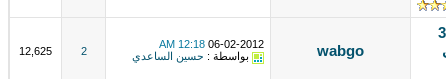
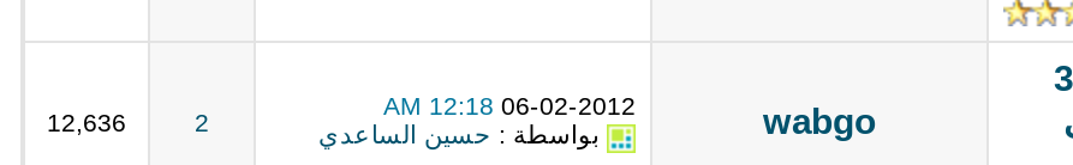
[19,45,52,57] 12,625 -> [47,108,126,137] 12,636

